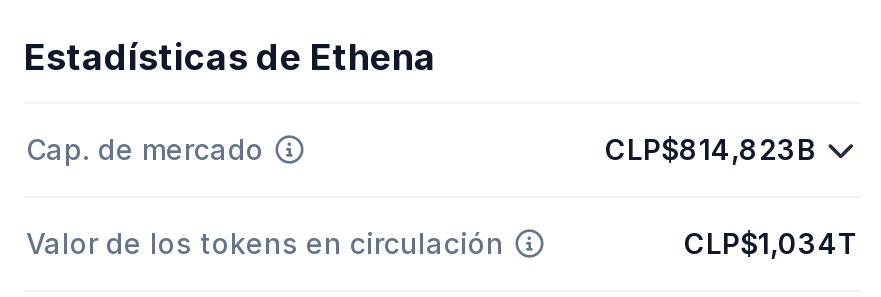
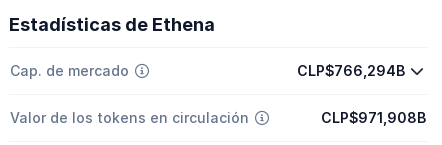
[605,132,815,166] CLP$814,823B -> [296,62,404,79] CLP$766,294B
[684,226,858,260] CLP$1,034T -> [321,109,426,126] CLP$971,908B

